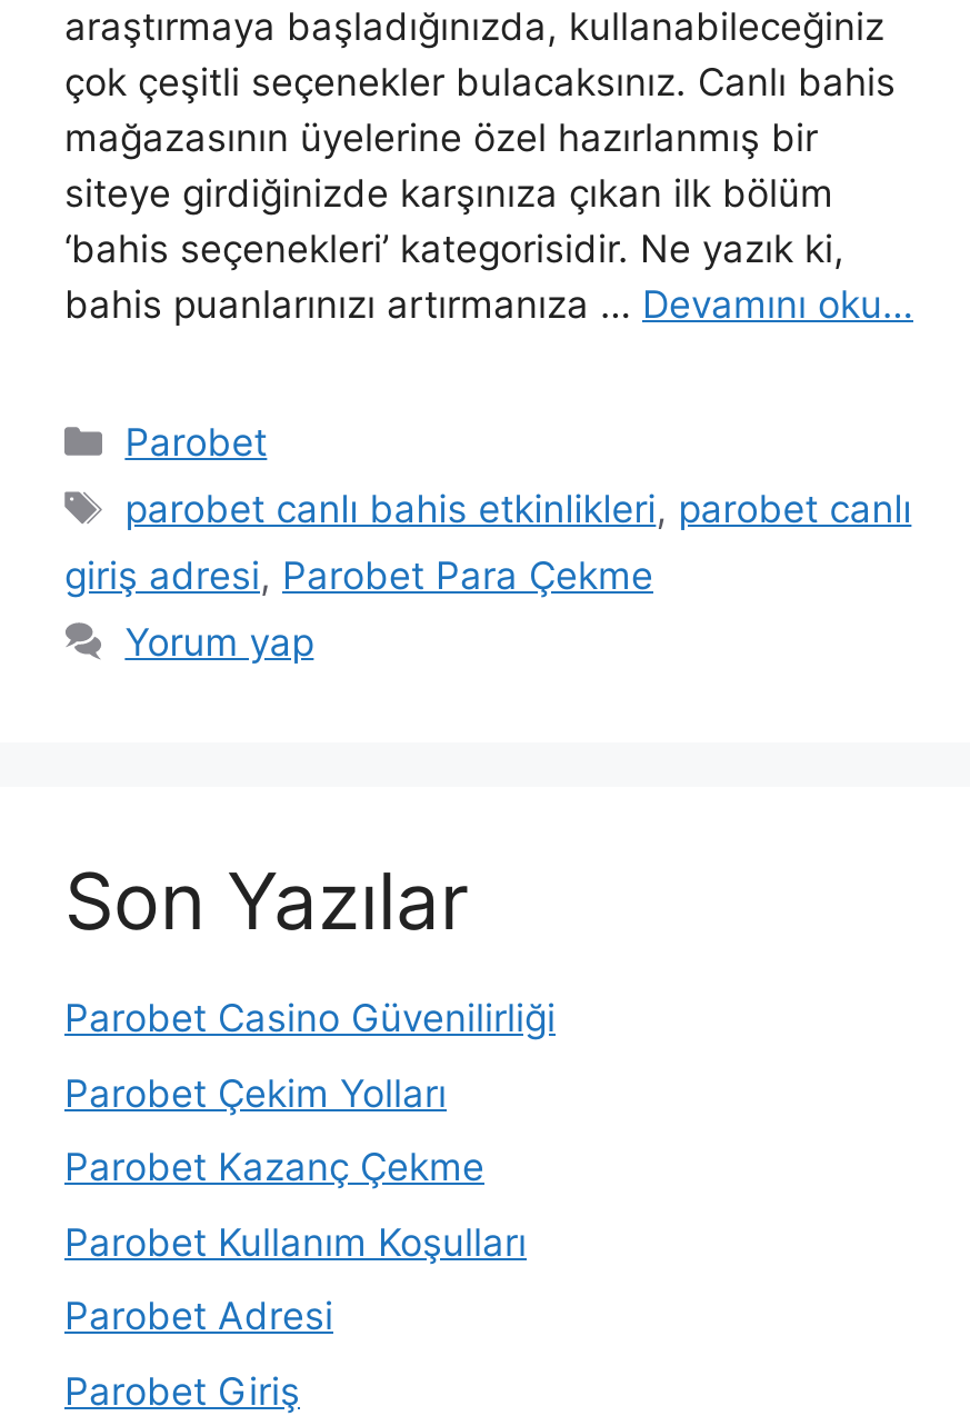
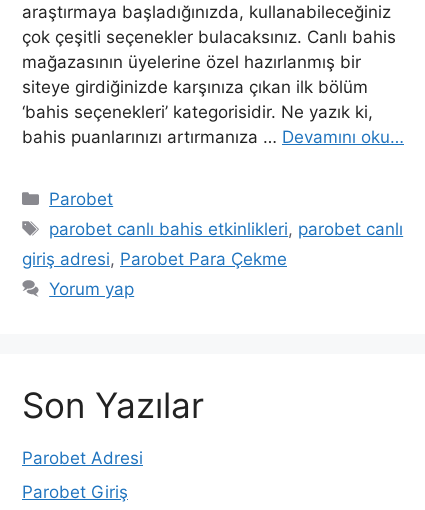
[64,997,556,1264] Parobet Casino Güvenilirliği | Parobet Çekim Yolları | Parobet Kazanç Çekme | Parobet Kullanım Koşulları -> none

